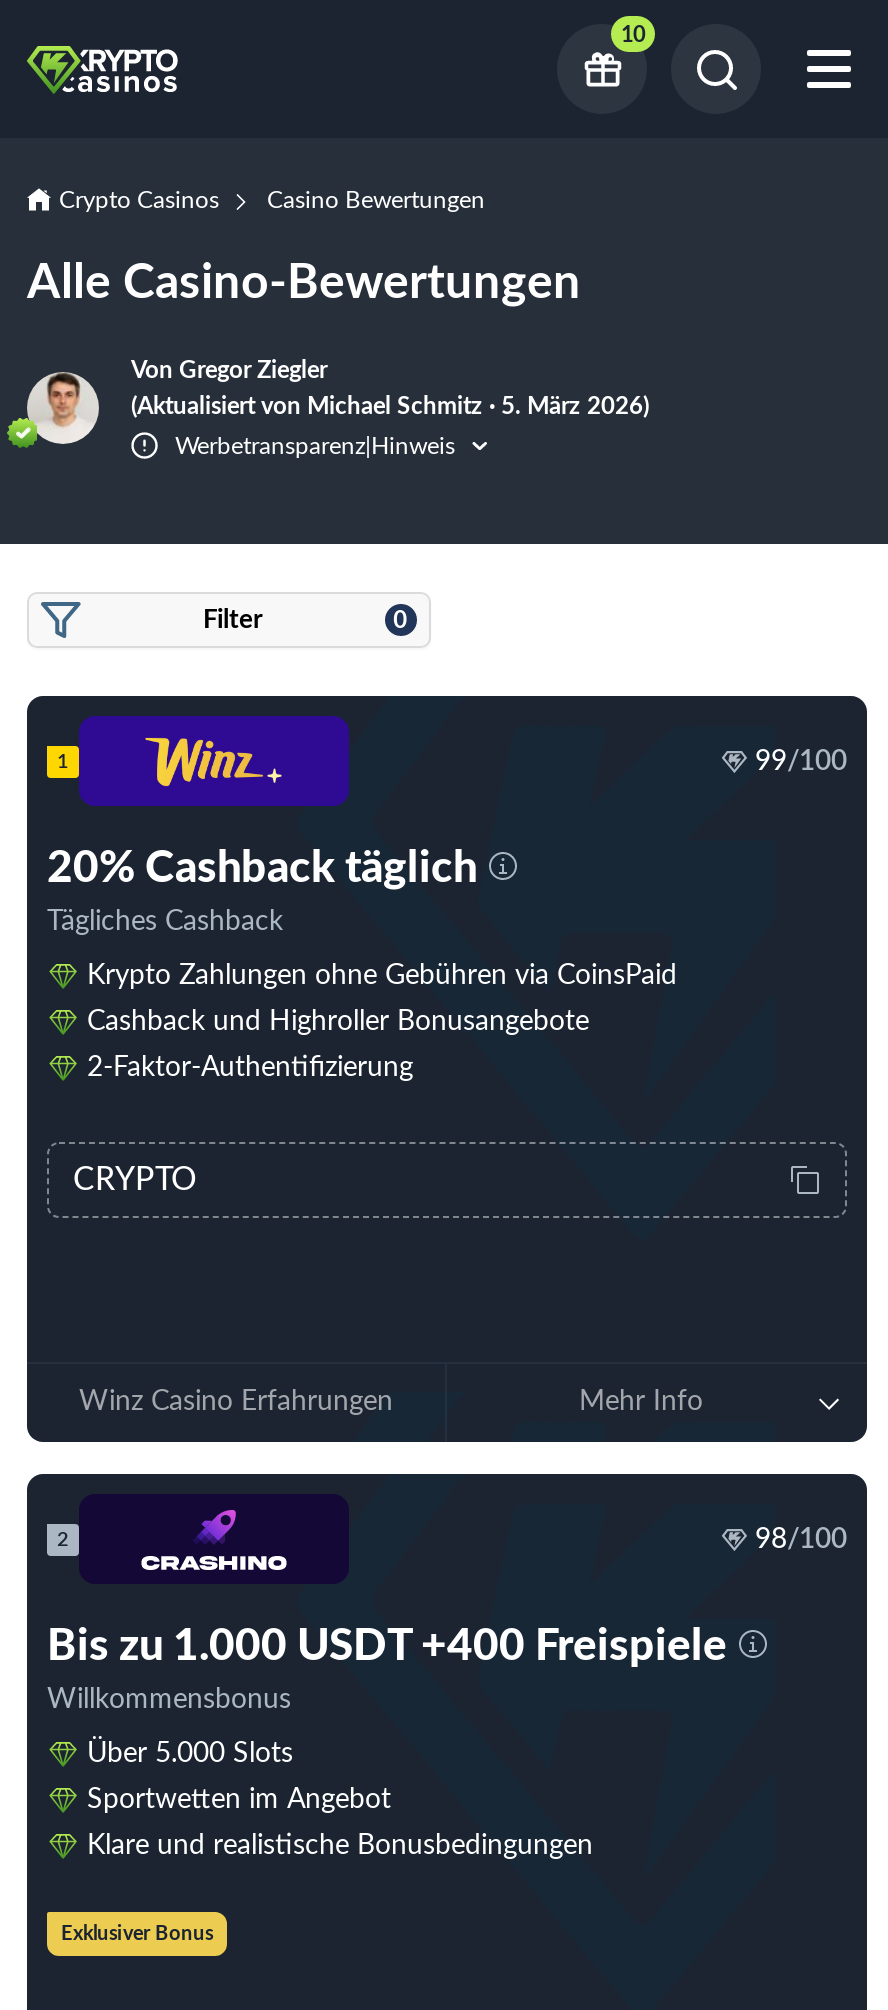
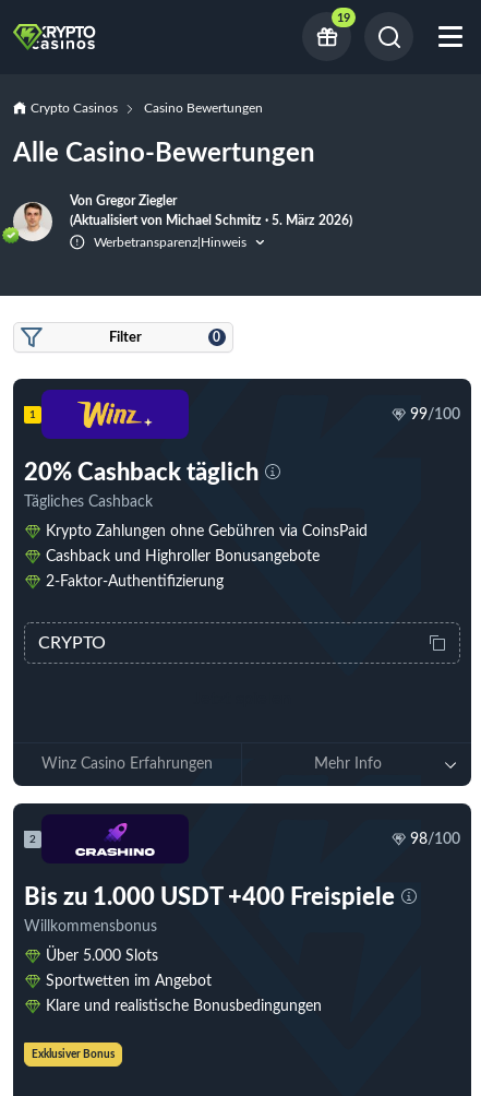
[621,23,645,45] 10 -> [337,11,350,23] 19

